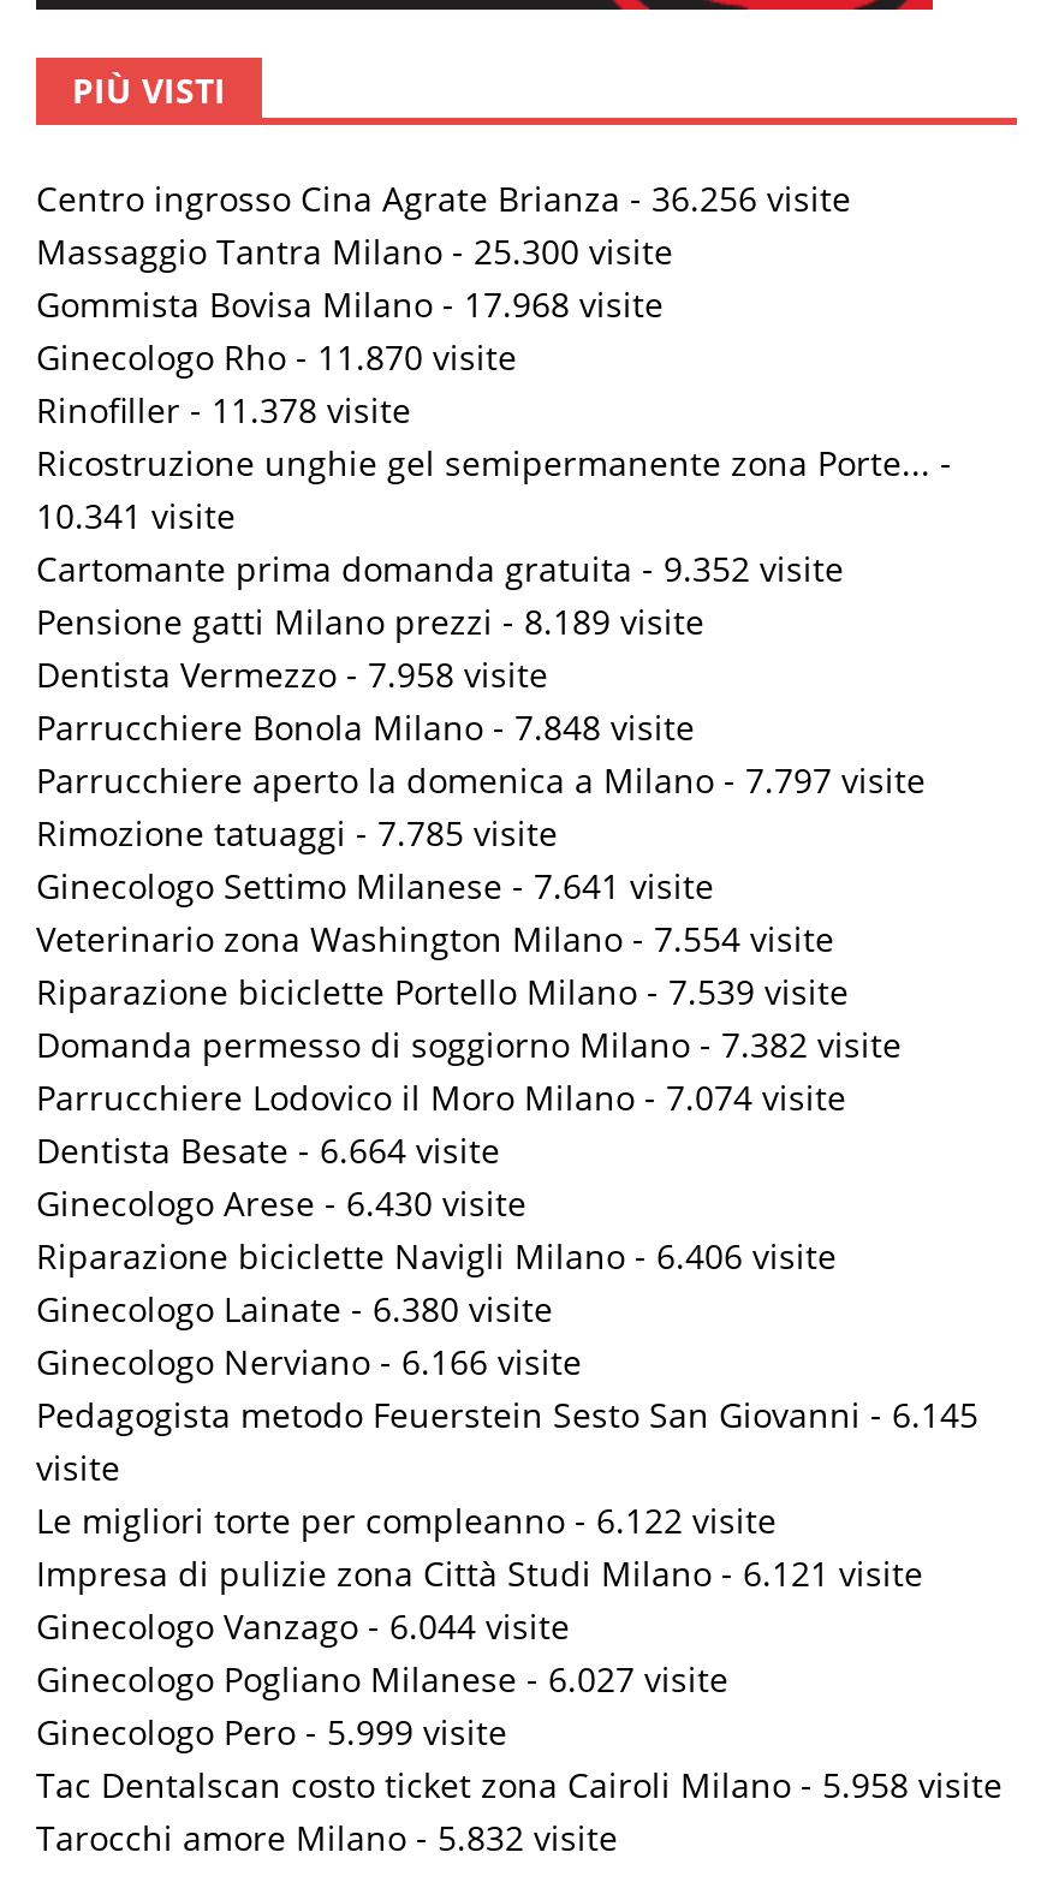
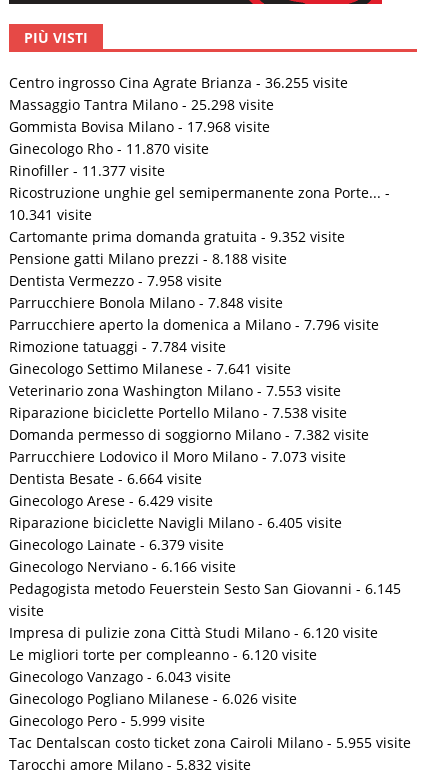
[36,175,851,221] Centro ingrosso Cina Agrate Brianza - 36.256 visite -> [9,73,348,92] Centro ingrosso Cina Agrate Brianza - 36.255 visite
[36,228,673,274] Massaggio Tantra Milano - 25.300 visite -> [9,95,274,114] Massaggio Tantra Milano - 25.298 visite
[36,386,411,432] Rinofiller - 11.378 visite -> [9,161,165,180] Rinofiller - 11.377 visite
[36,598,704,644] Pensione gatti Milano prezzi - 8.189 visite -> [9,249,287,268] Pensione gatti Milano prezzi - 8.188 visite
[36,757,926,802] Parrucchiere aperto la domenica a Milano - 7.797 visite -> [9,315,379,334] Parrucchiere aperto la domenica a Milano - 7.796 visite
[36,810,558,855] Rimozione tatuaggi - 7.785 visite -> [9,337,226,356] Rimozione tatuaggi - 7.784 visite
[36,915,834,961] Veterinario zona Washington Milano - 7.554 visite -> [9,381,341,400] Veterinario zona Washington Milano - 7.553 visite
[36,968,849,1014] Riparazione biciclette Portello Milano - 7.539 visite -> [9,403,347,422] Riparazione biciclette Portello Milano - 7.538 visite
[36,1074,846,1120] Parrucchiere Lodovico il Moro Milano - 7.074 visite -> [9,447,346,466] Parrucchiere Lodovico il Moro Milano - 7.073 visite
[36,1180,526,1225] Ginecologo Arese - 6.430 visite -> [9,491,213,510] Ginecologo Arese - 6.429 visite
[36,1233,837,1278] Riparazione biciclette Navigli Milano - 6.406 visite -> [9,513,342,532] Riparazione biciclette Navigli Milano - 6.405 visite
[36,1285,553,1331] Ginecologo Lainate - 6.380 visite -> [9,535,224,554] Ginecologo Lainate - 6.379 visite
[36,1497,923,1701] Le migliori torte per compleanno - 6.122 visite | Impresa di pulizie zona Città Studi Milano - 6.121 visite | Ginecologo Vanzago - 6.044 visite | Ginecologo Pogliano Milanese - 6.027 visite -> [9,623,378,708] Impresa di pulizie zona Città Studi Milano - 6.120 visite | Le migliori torte per compleanno - 6.120 visite | Ginecologo Vanzago - 6.043 visite | Ginecologo Pogliano Milanese - 6.026 visite
[36,1761,1003,1807] Tac Dentalscan costo ticket zona Cairoli Milano - 5.958 visite -> [9,733,411,752] Tac Dentalscan costo ticket zona Cairoli Milano - 5.955 visite

